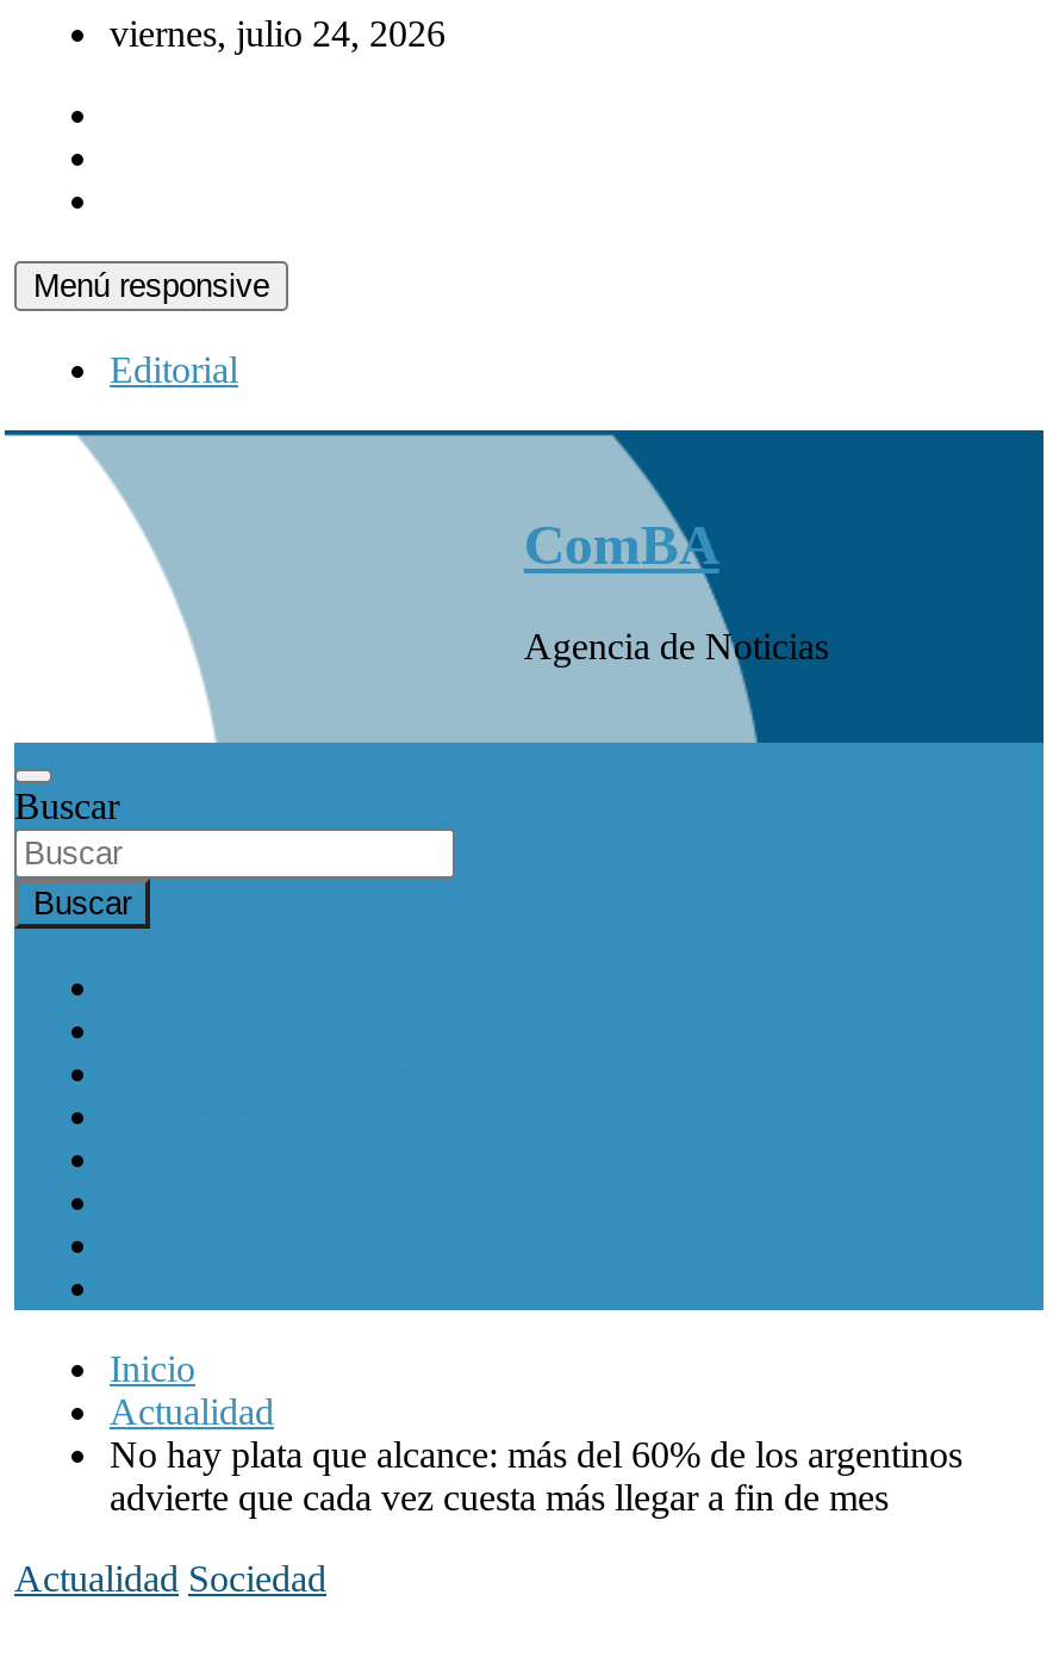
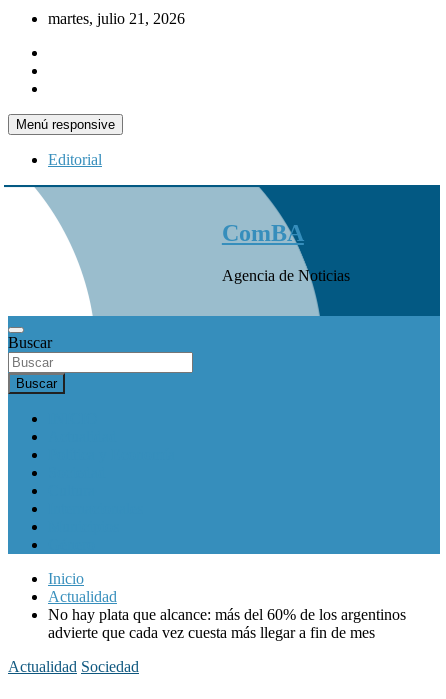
[110,13,445,54] viernes, julio 24, 2026 -> [48,10,185,27] martes, julio 21, 2026

